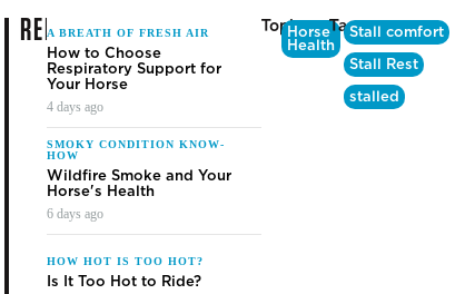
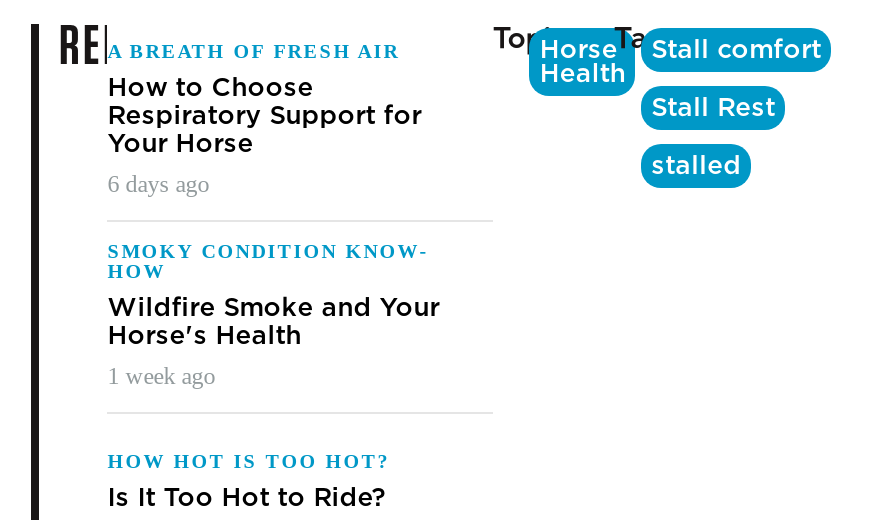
[47,99,104,115] 4 days ago -> [107,170,209,198] 6 days ago
[47,206,104,222] 6 days ago -> [107,362,215,390] 1 week ago

